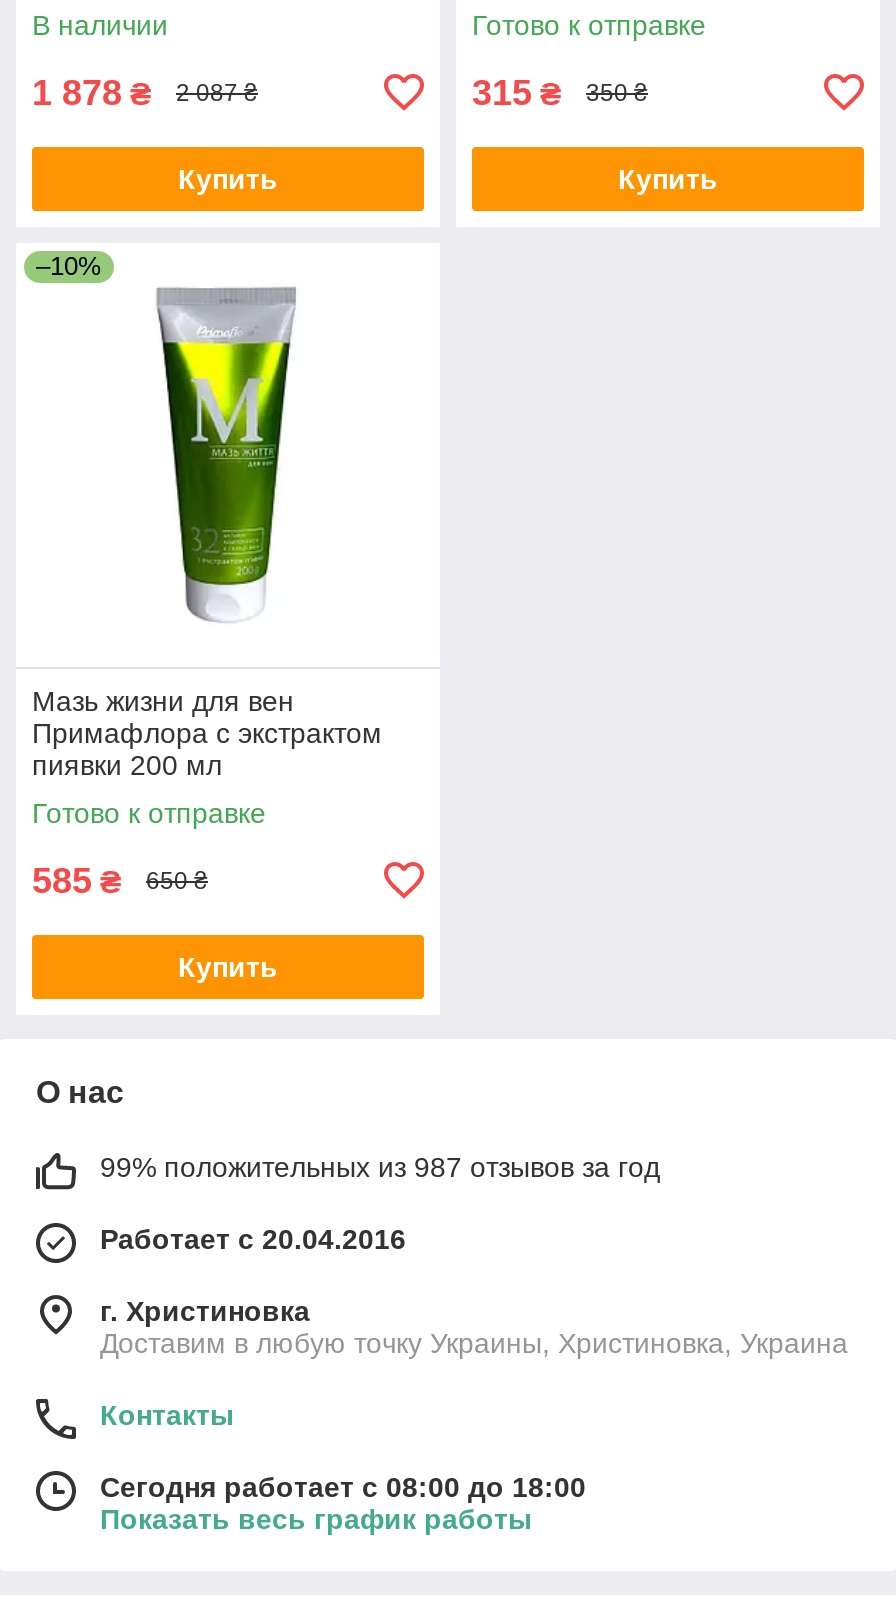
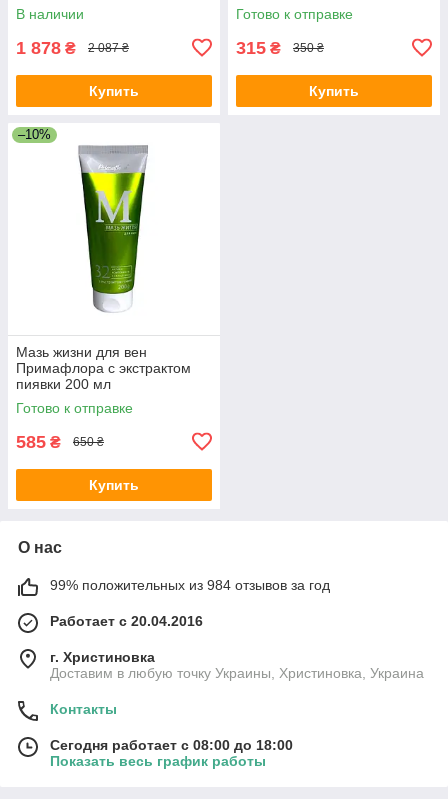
[100,1151,660,1183] 99% положительных из 987 отзывов за год -> [50,577,330,593] 99% положительных из 984 отзывов за год

